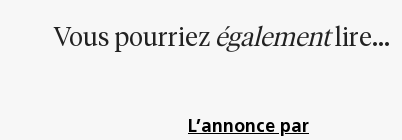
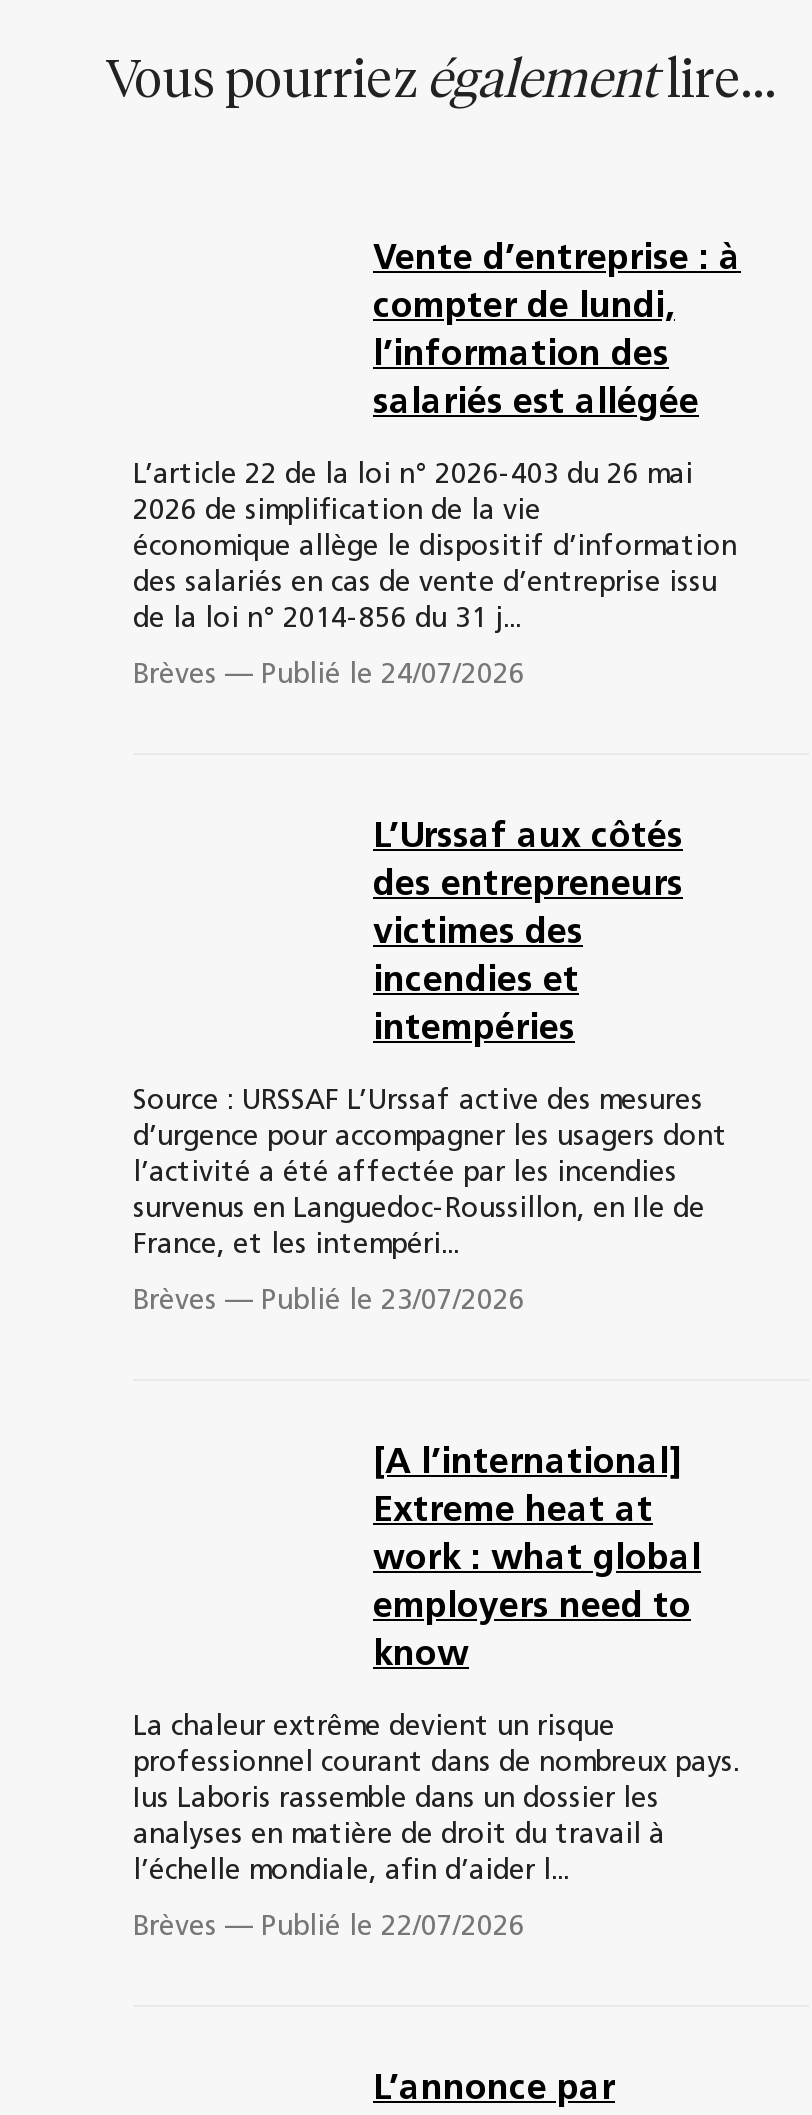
none -> [133,241,741,691] Vente d’entreprise : à | compter de lundi, | l’information des | salariés est allégée | L’article 22 de la loi n° 2026-403 du 26 mai | 2026 de simplification de la vie | économique allège le dispositif d’information | des salariés en cas de vente d’entreprise issu | de la loi n° 2014-856 du 31 j... | Brèves — Publié le 24/07/2026
none -> [133,819,727,1317] L’Urssaf aux côtés | des entrepreneurs | victimes des | incendies et | intempéries | Source : URSSAF L’Urssaf active des mesures | d’urgence pour accompagner les usagers dont | l’activité a été affectée par les incendies | survenus en Languedoc-Roussillon, en Ile de | France, et les intempéri... | Brèves — Publié le 23/07/2026
none -> [133,1445,739,1943] [A l’international] | Extreme heat at | work : what global | employers need to | know | La chaleur extrême devient un risque | professionnel courant dans de nombreux pays. | Ius Laboris rassemble dans un dossier les | analyses en matière de droit du travail à | l’échelle mondiale, afin d’aider l... | Brèves — Publié le 22/07/2026

